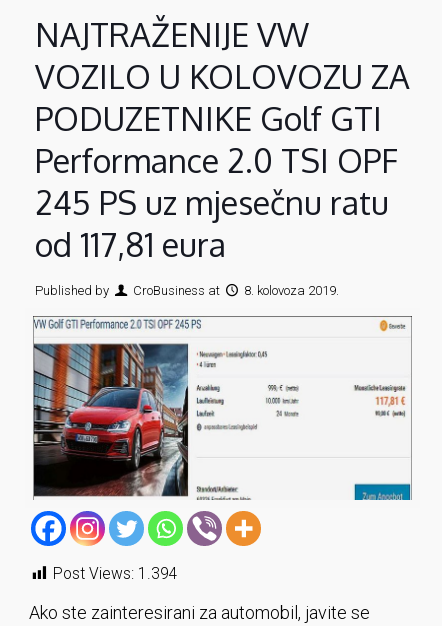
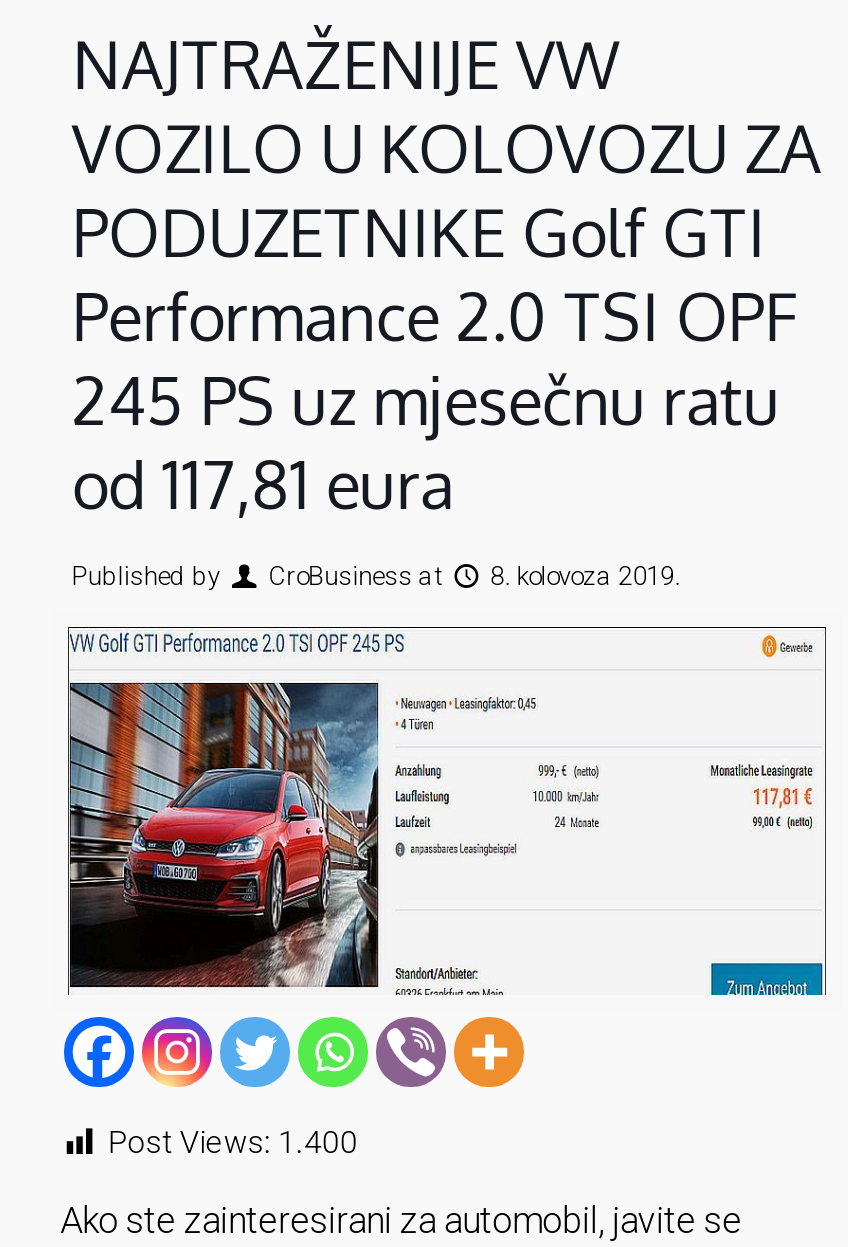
[53,565,178,583] Post Views: 1.394 -> [108,1125,358,1161] Post Views: 1.400

